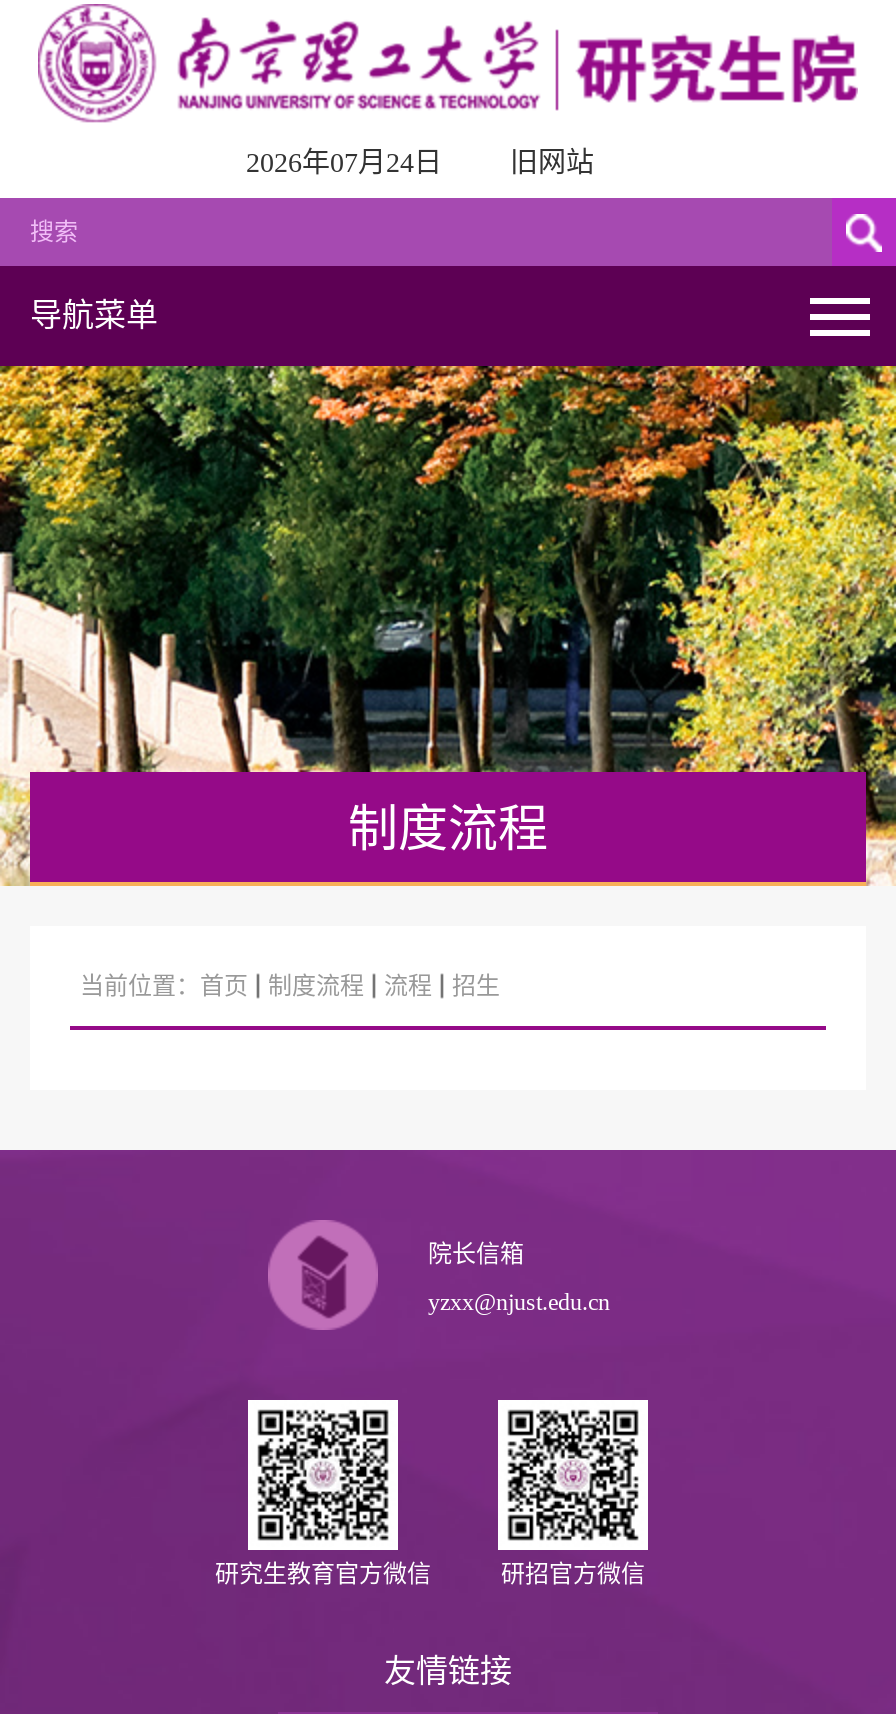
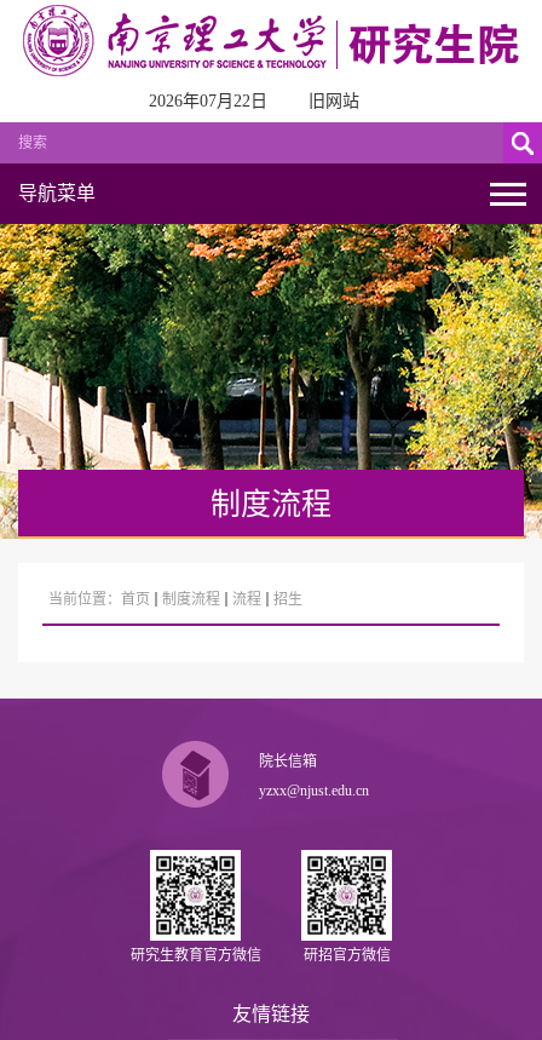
[246,148,442,178] 2026年07月24日 -> [149,92,267,110] 2026年07月22日

